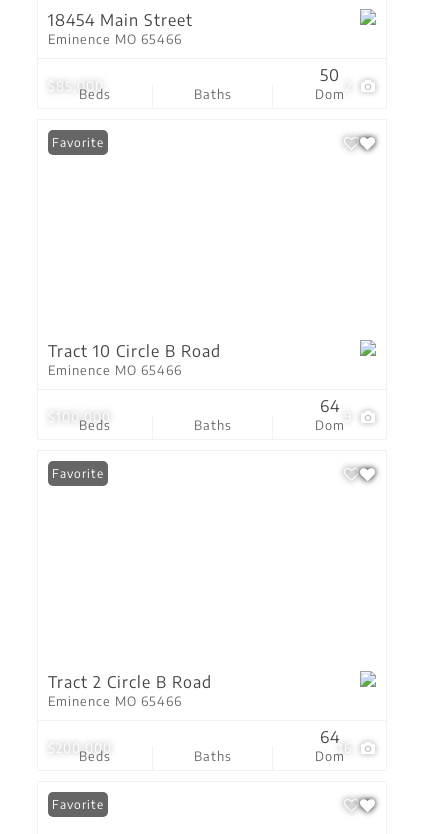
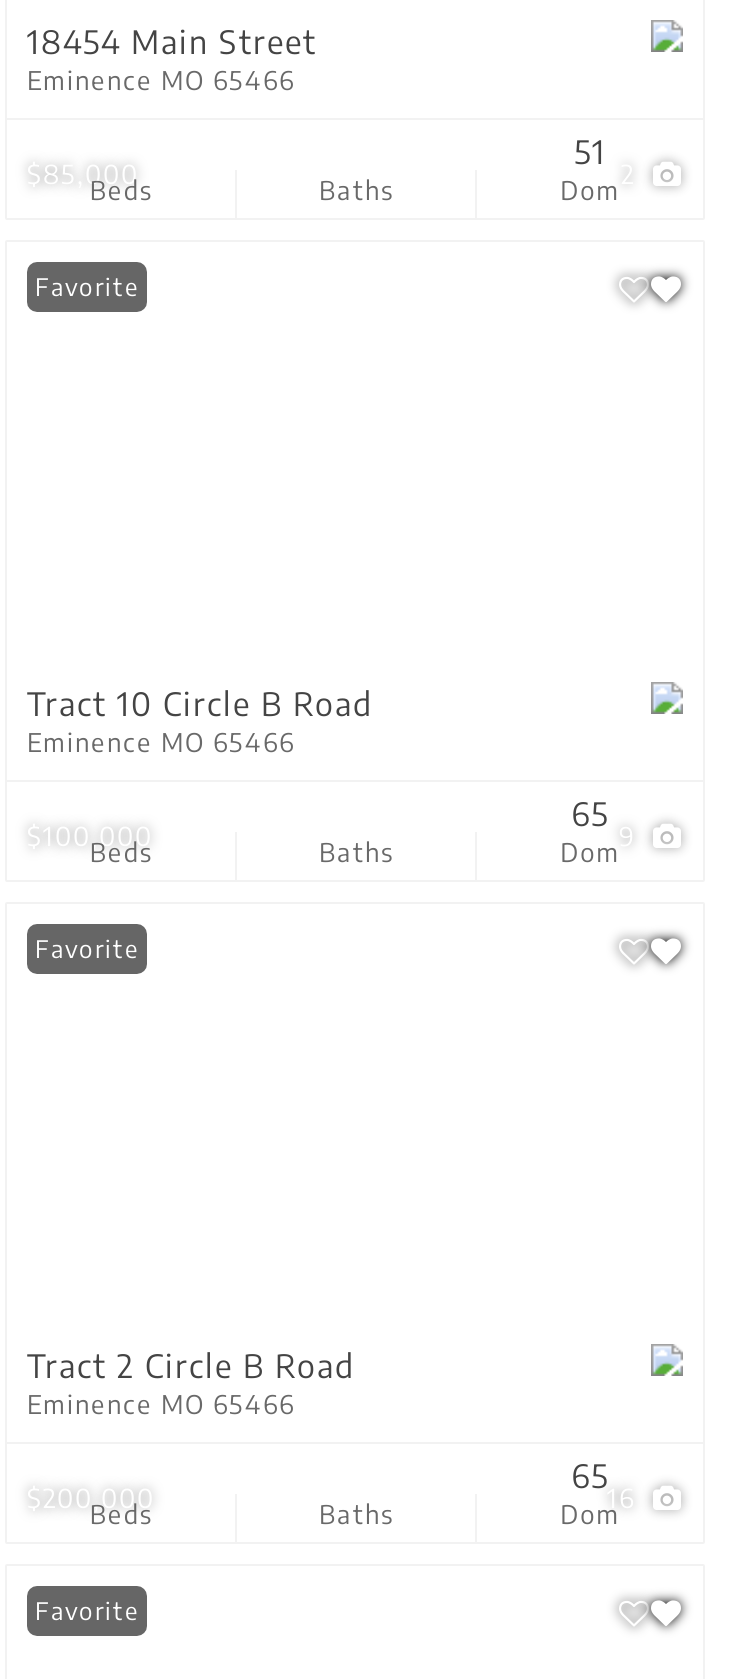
[320,65,340,85] 50 -> [574,132,606,172] 51
[320,396,340,416] 64 -> [571,794,609,834] 65
[320,727,340,747] 64 -> [571,1456,609,1496] 65

